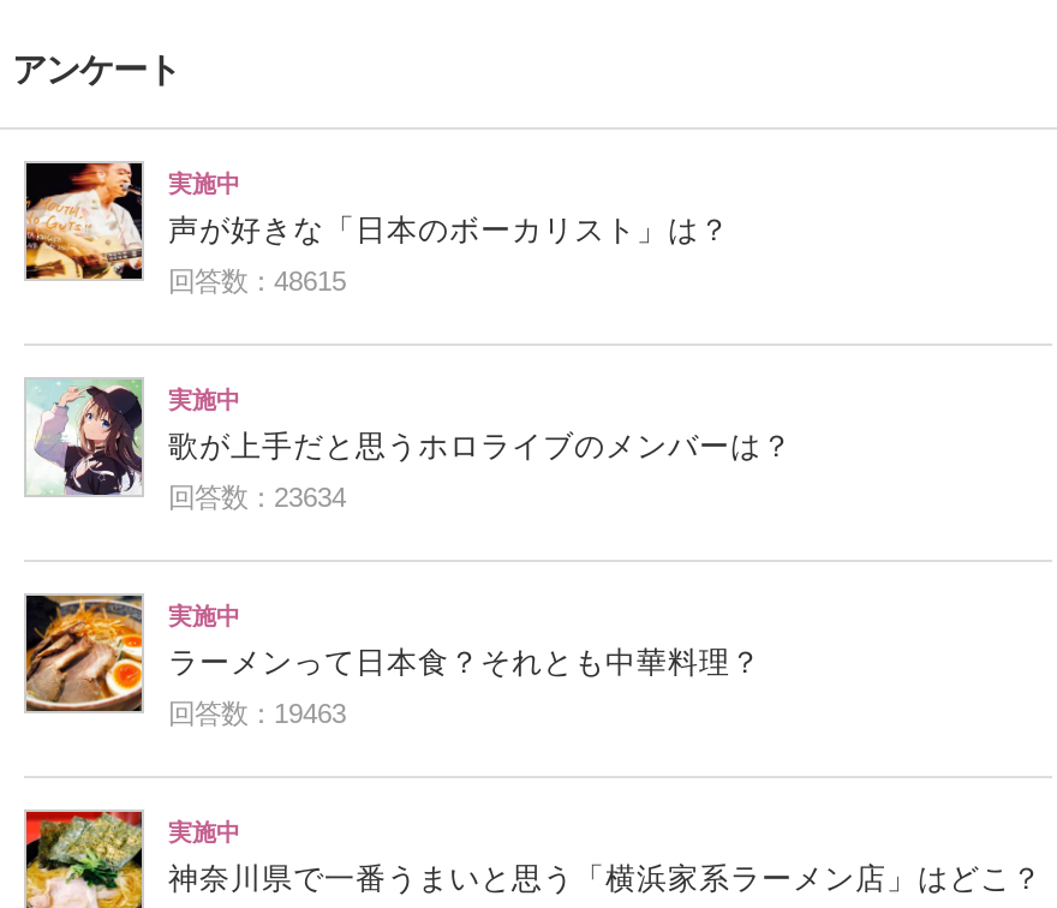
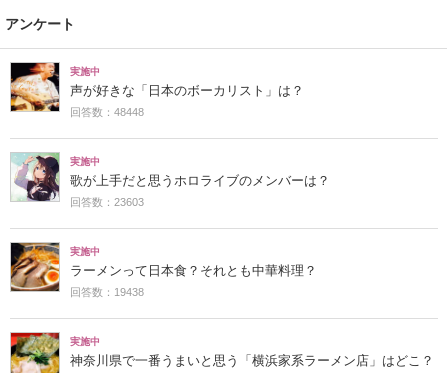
[168,266,346,295] 回答数：48615 -> [70,106,144,118] 回答数：48448
[168,482,346,511] 回答数：23634 -> [70,196,144,208] 回答数：23603
[168,699,346,727] 回答数：19463 -> [70,286,144,298] 回答数：19438

